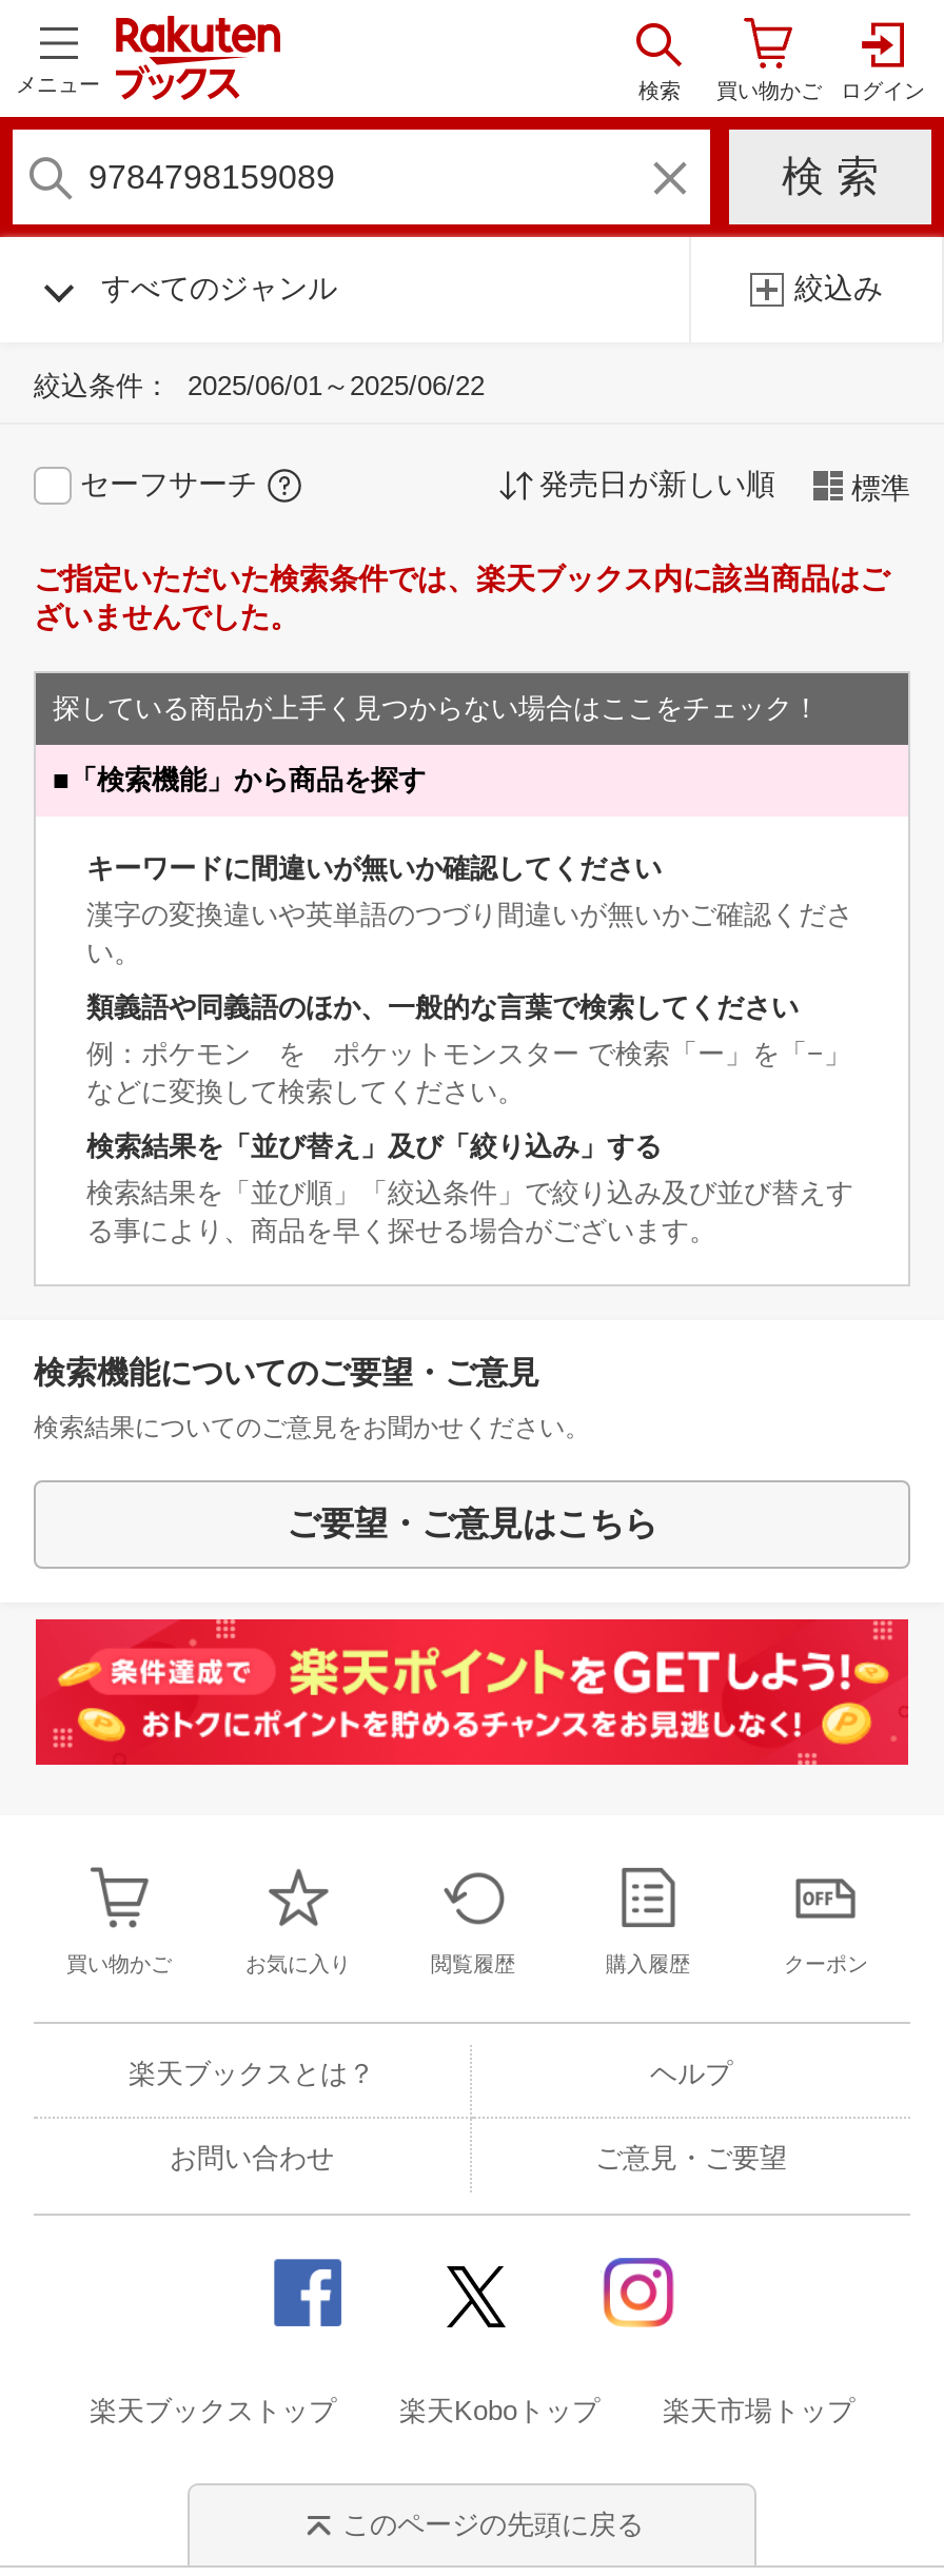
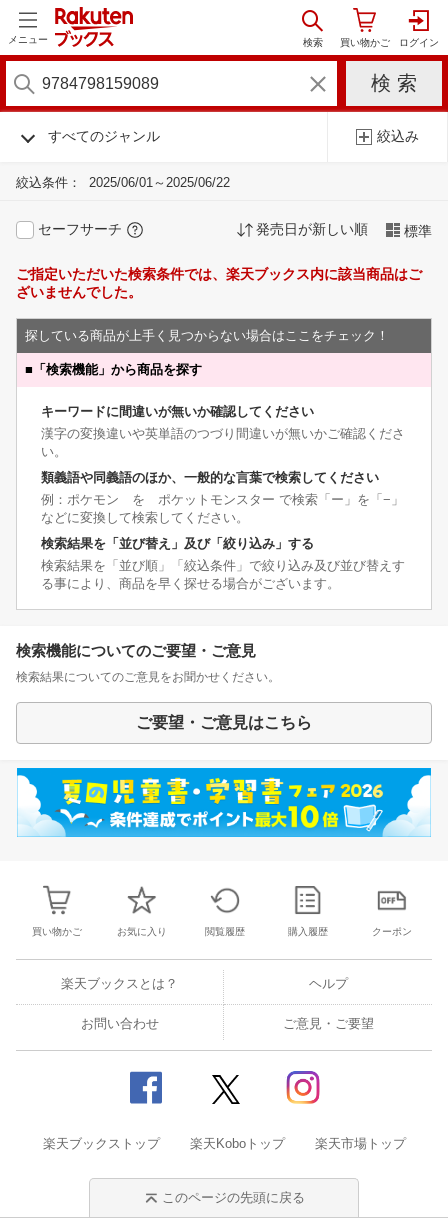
[34,1617,910,1767] [image] -> [16,767,432,838] [image]

